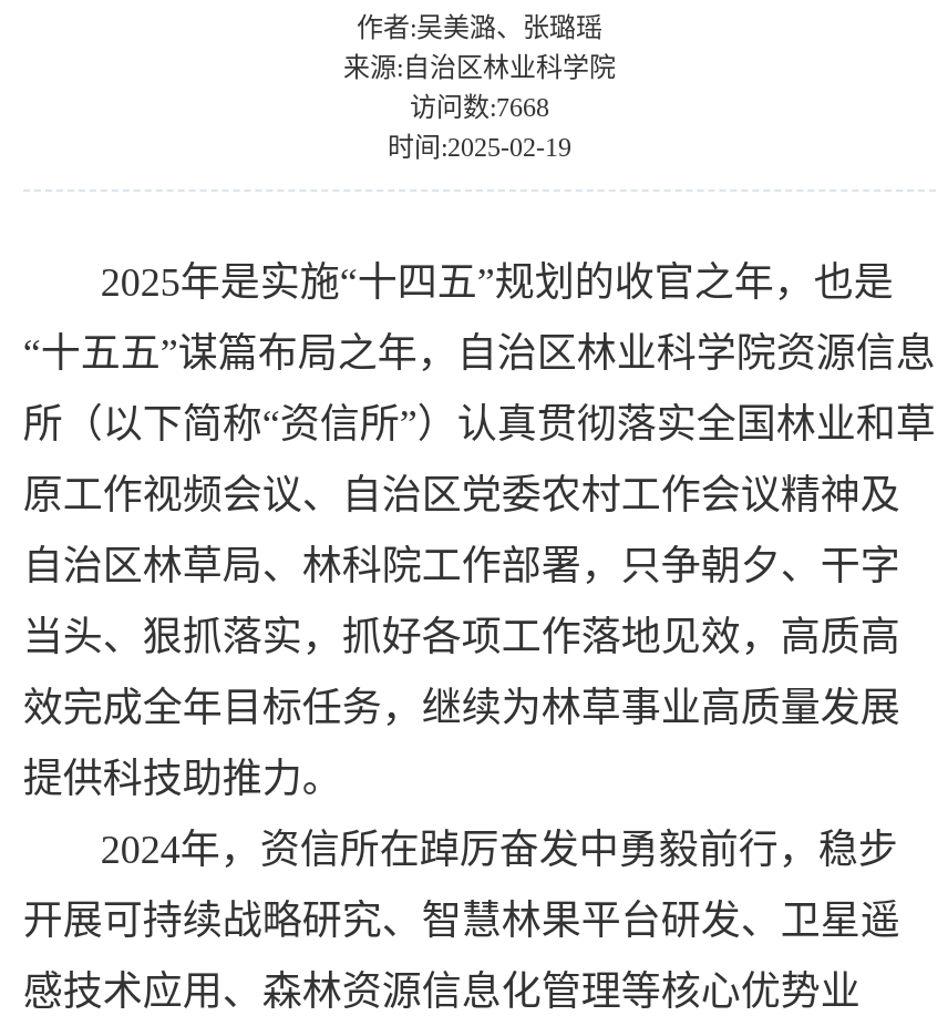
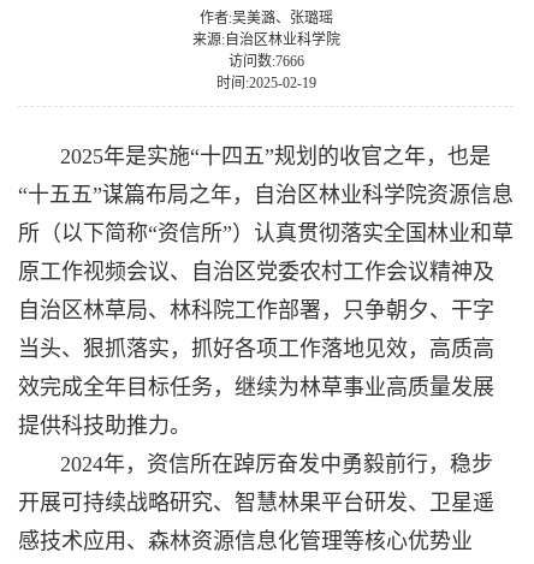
[410,92,549,123] 访问数:7668 -> [228,53,304,70] 访问数:7666

